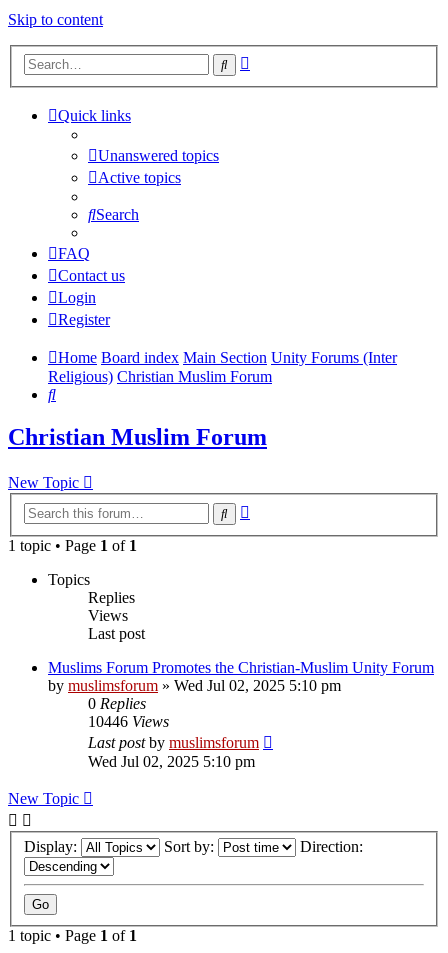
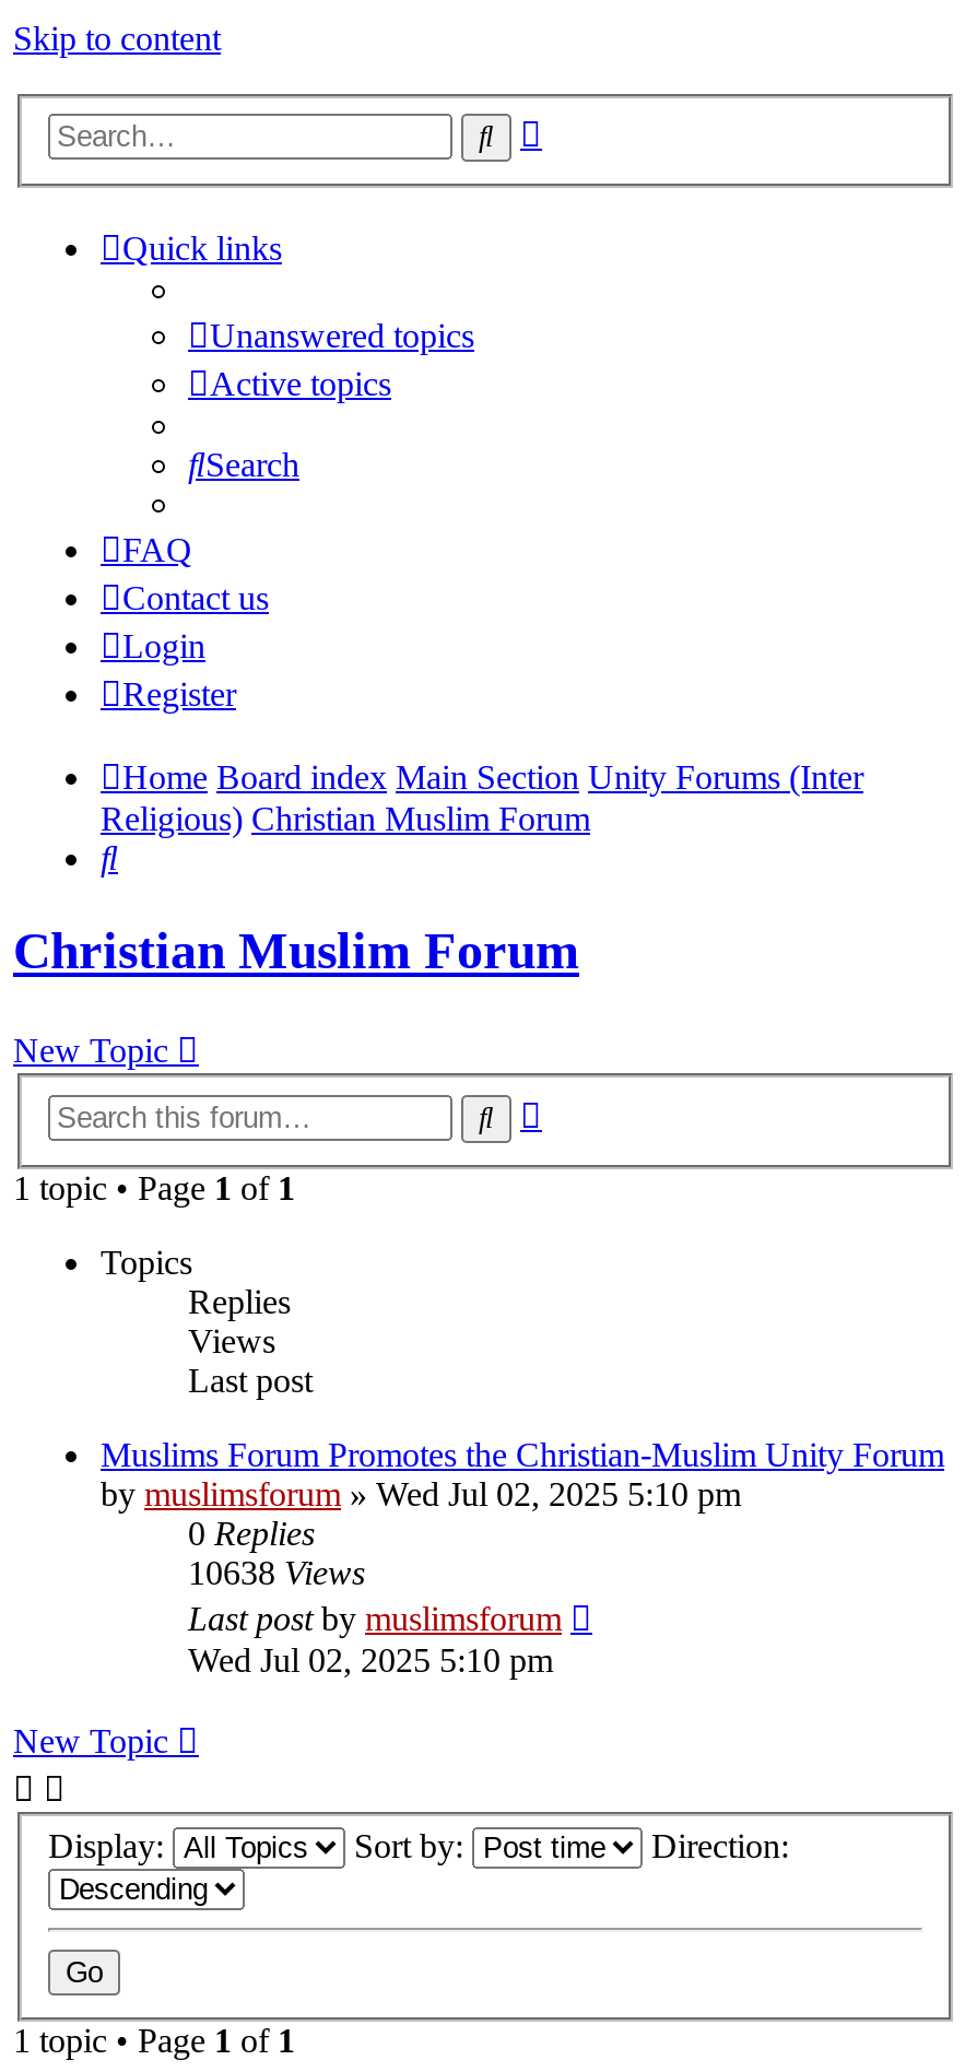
[88,713,169,730] 10446 Views -> [188,1554,365,1591] 10638 Views

